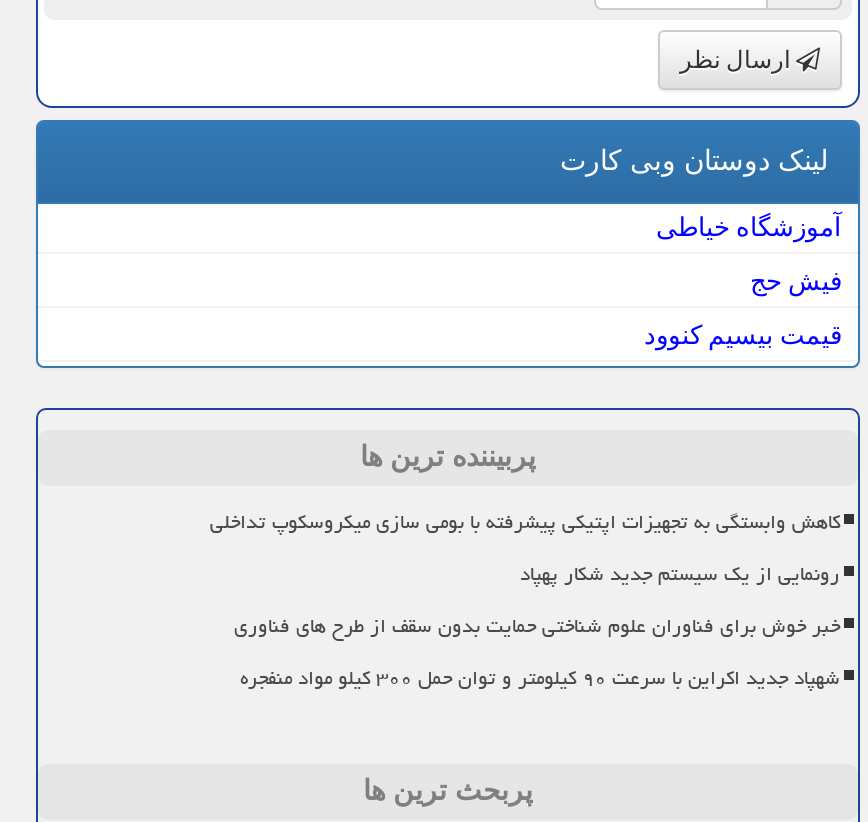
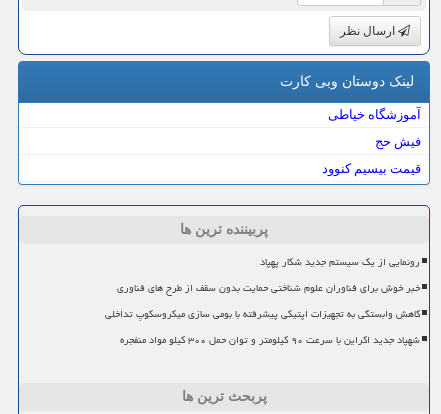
moved [210,502,840,542] -> [105,304,420,324]: کاهش وابستگی به تجهیزات اپتیکی پیشرفته با بومی سازی میکروسکوپ تداخلی
moved [234,554,840,646] -> [117,252,420,298]: رونمایی از یک سیستم جدید شکار پهپاد | خبر خوش برای فناوران علوم شناختی حمایت بدون سقف از طرح های فناوری

